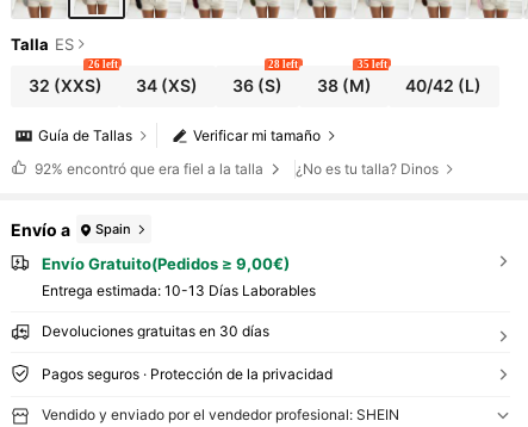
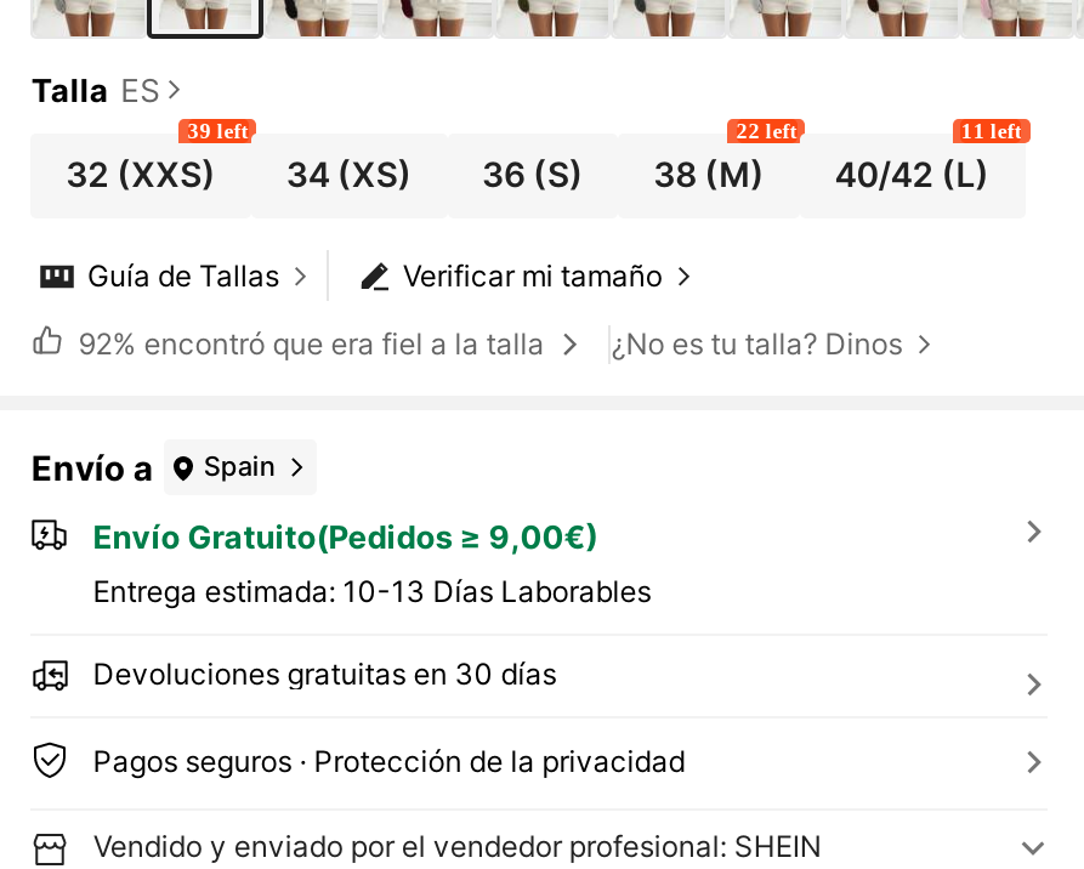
[88,58,118,70] 26 left -> [188,118,248,143] 39 left
[268,58,298,70] 28 left -> none
[357,58,387,70] 35 left -> [736,118,797,143] 22 left
none -> [961,118,1022,143] 11 left

